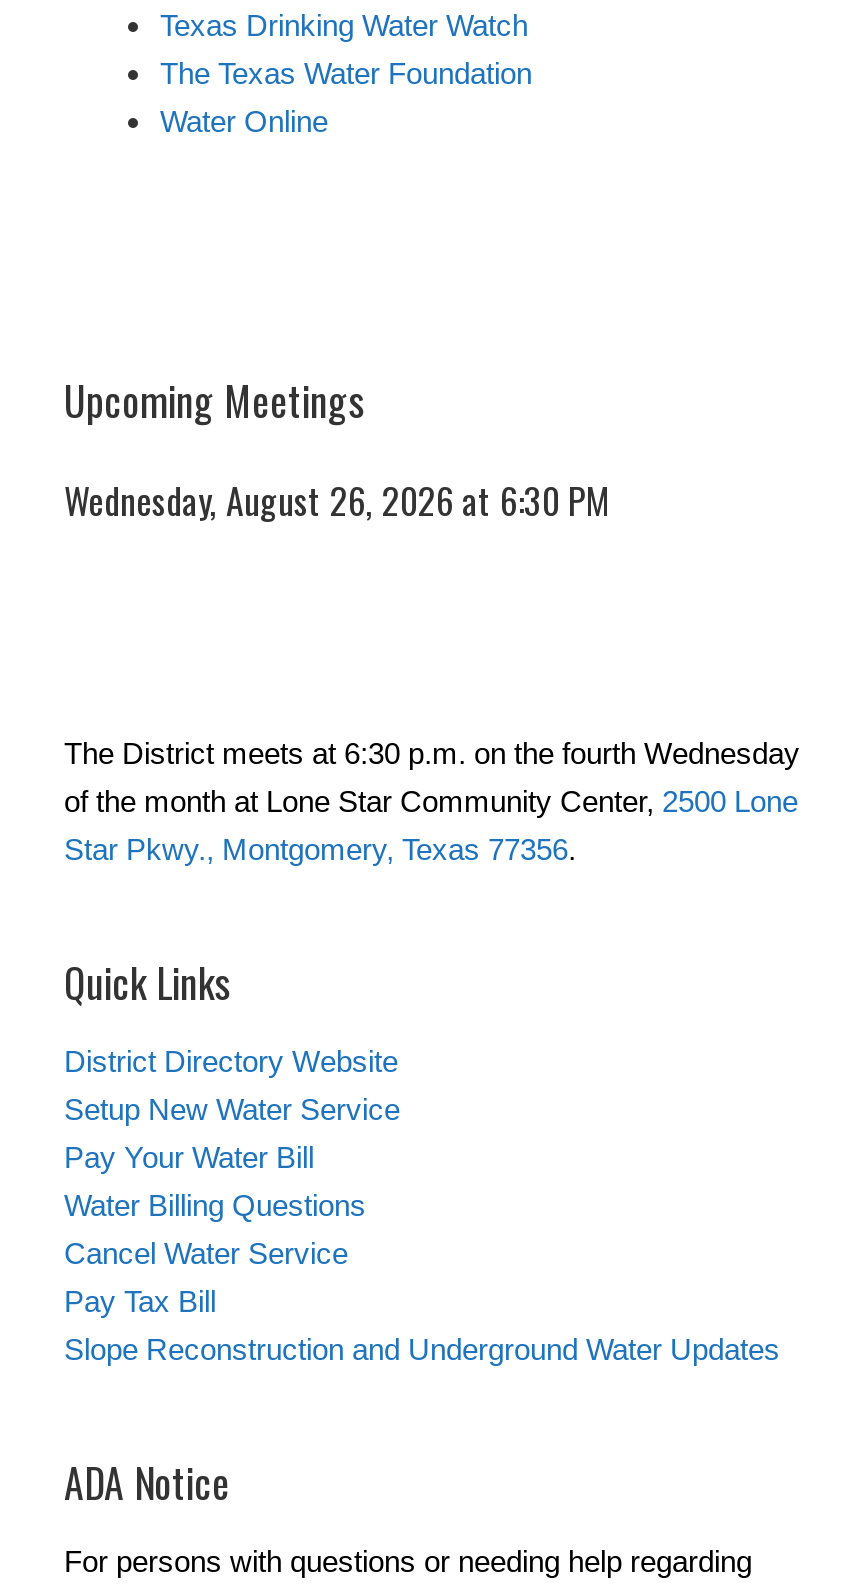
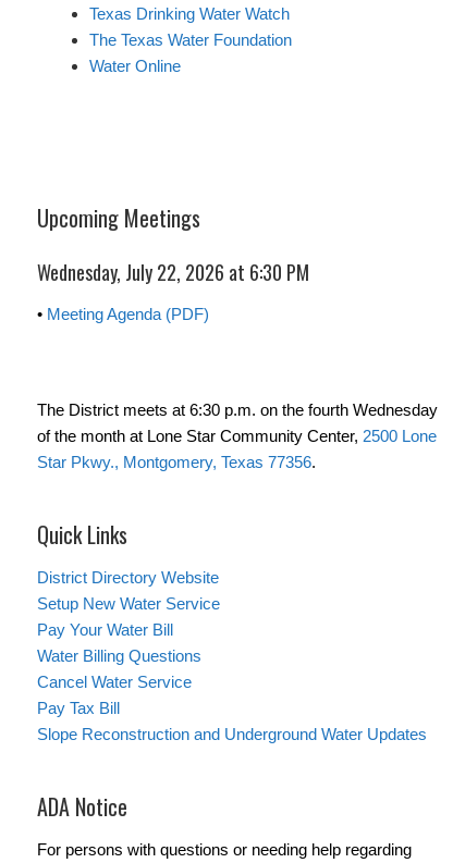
[64,475,610,527] Wednesday, August 26, 2026 at 6:30 PM -> [37,258,309,324] Wednesday, July 22, 2026 at 6:30 PM | • Meeting Agenda (PDF)

